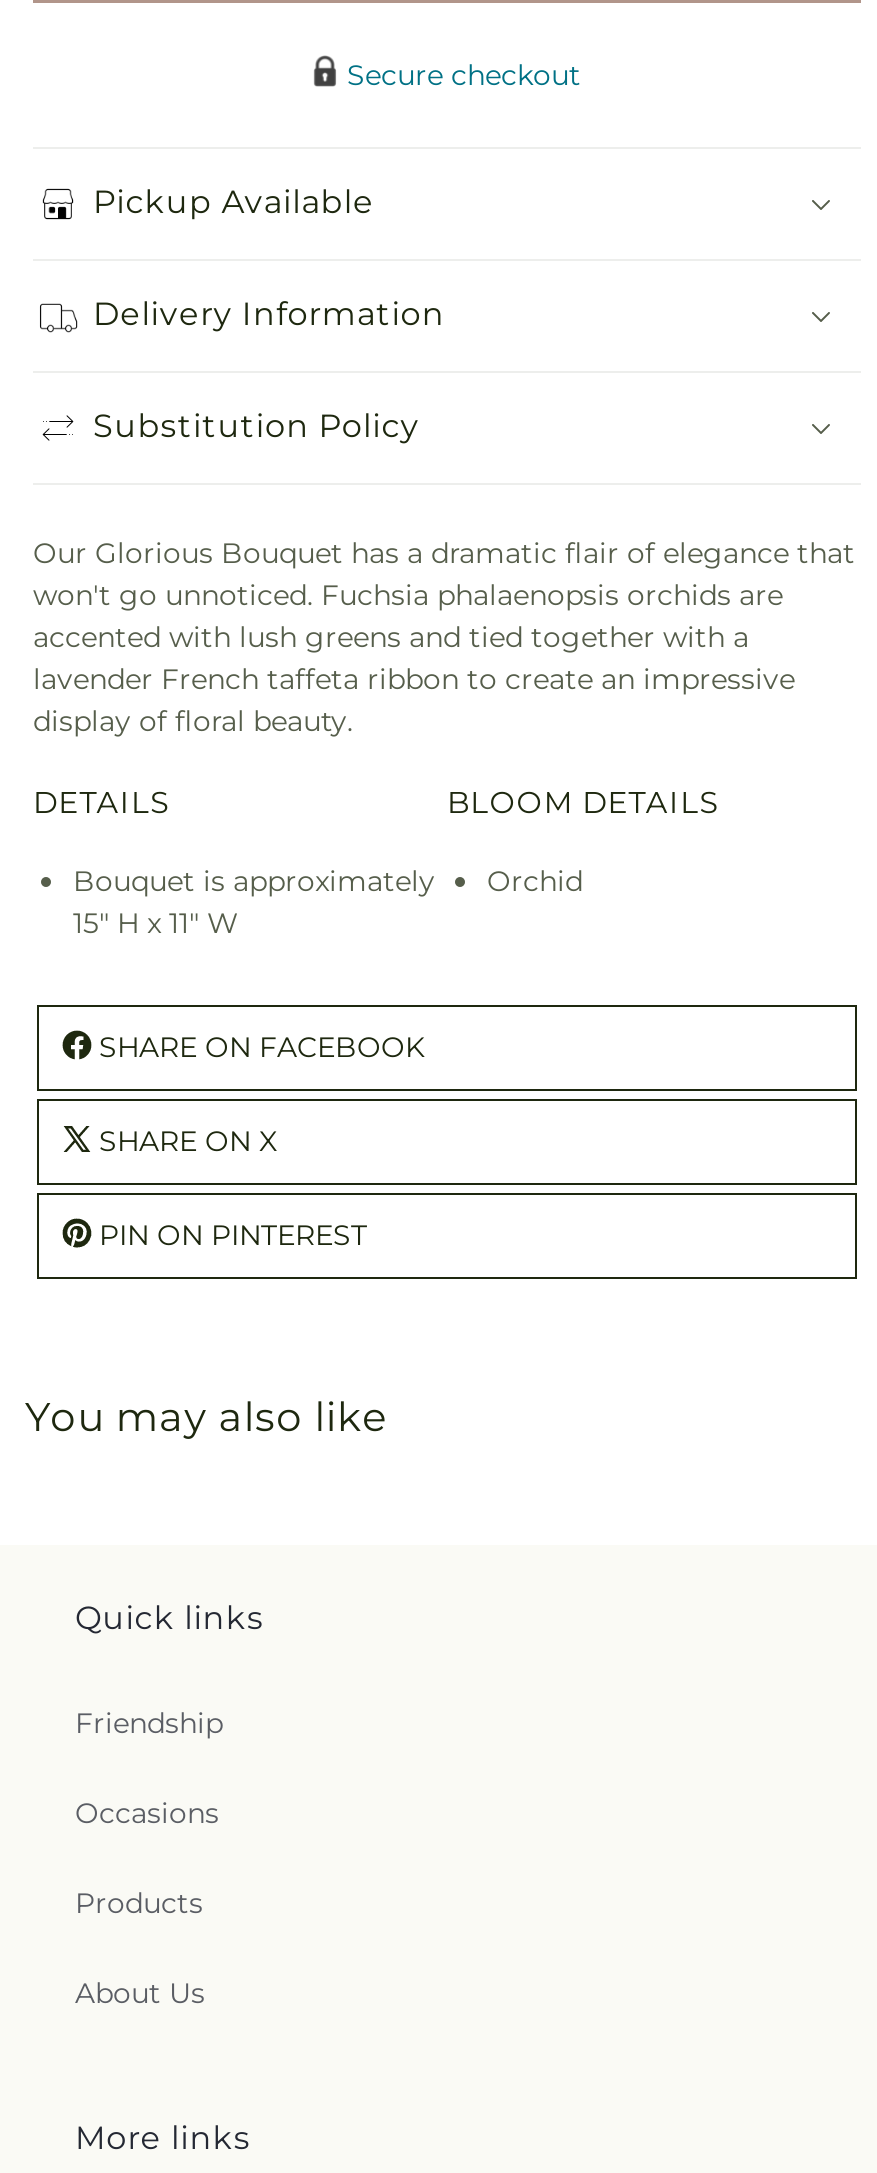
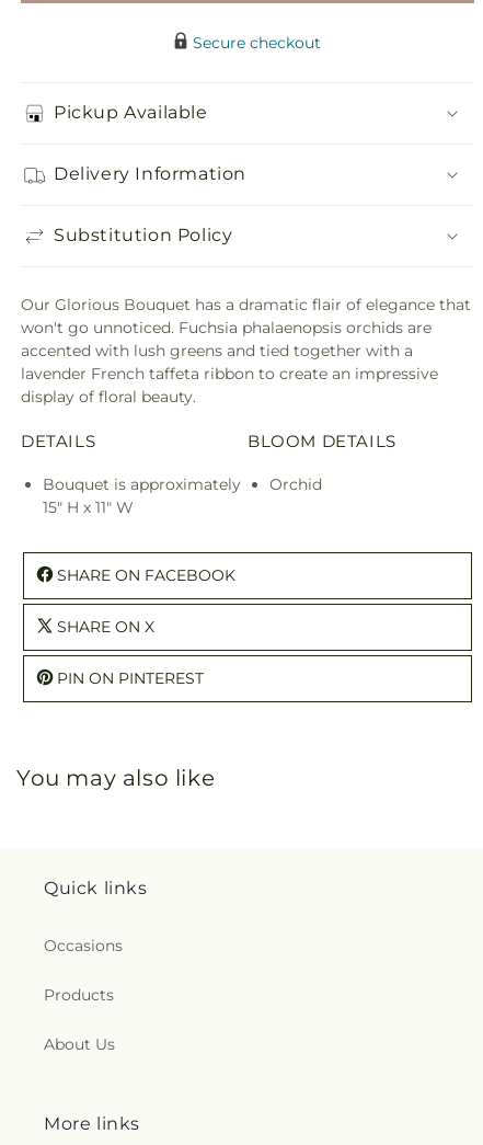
[75,1705,223,1741] Friendship -> none

